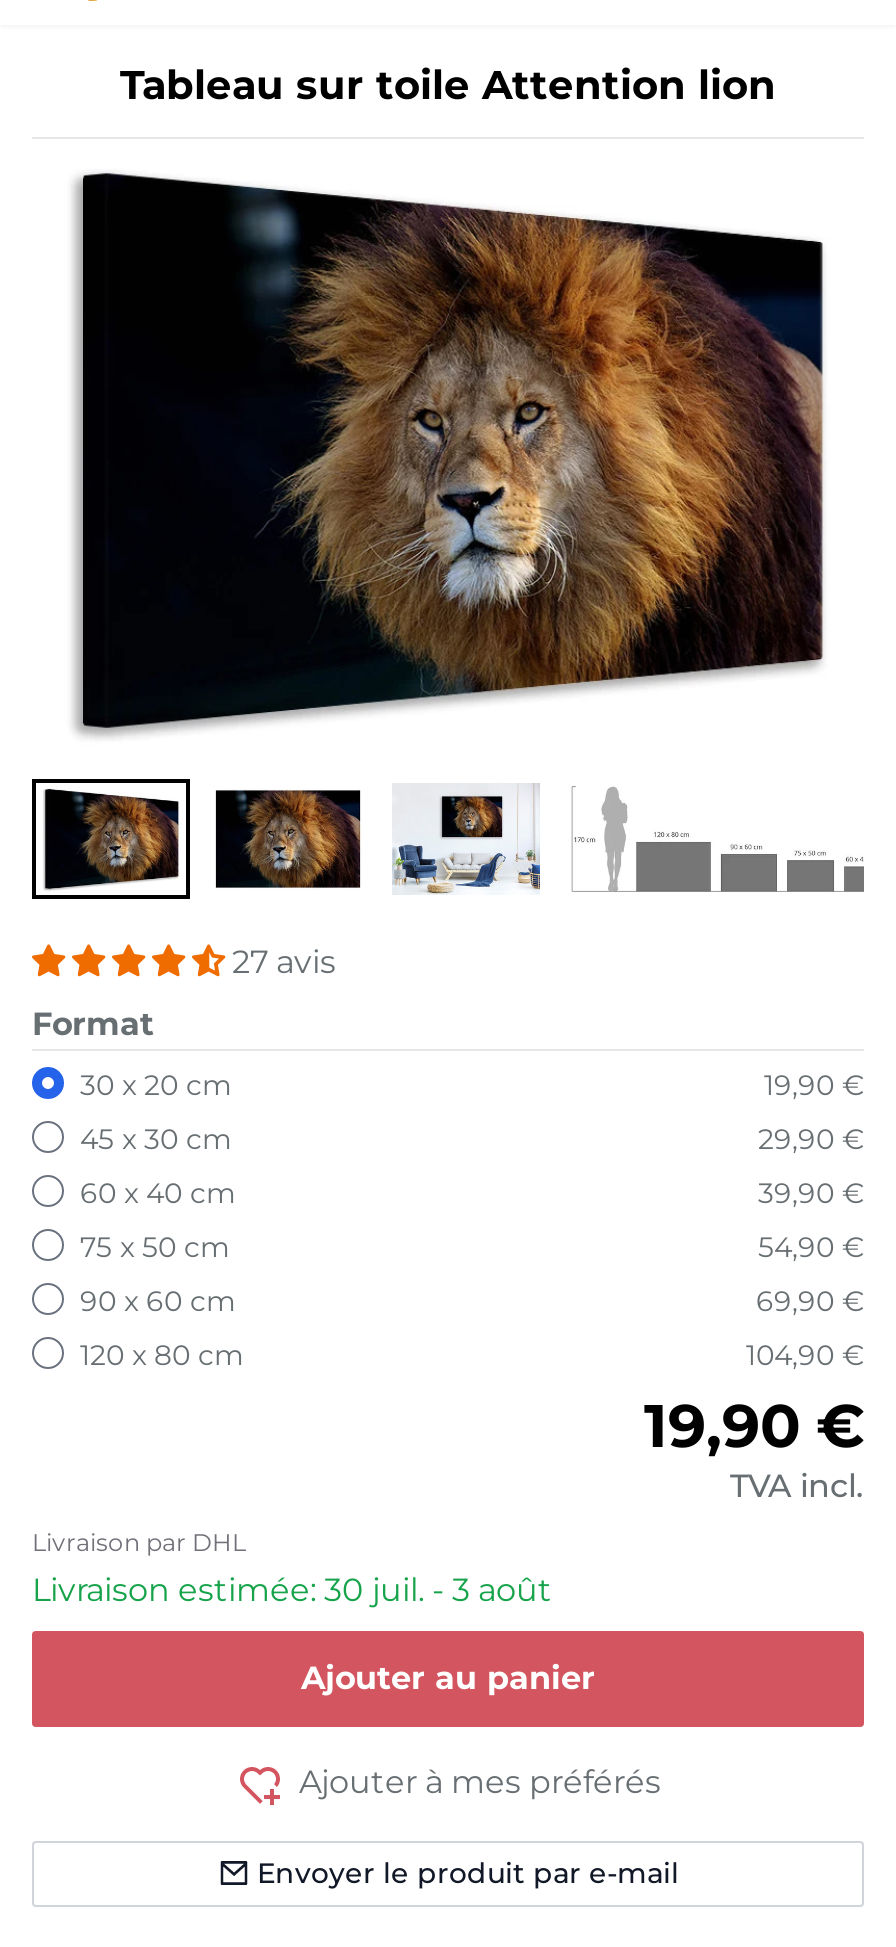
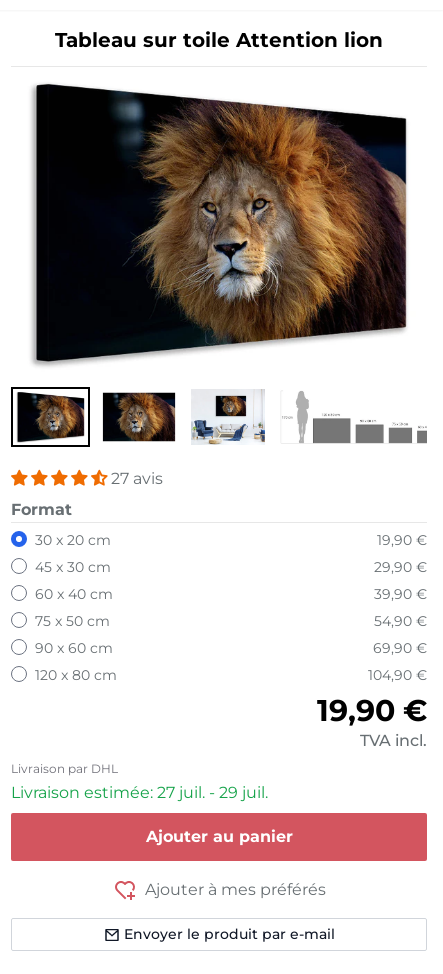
[32,1570,552,1608] Livraison estimée: 30 juil. - 3 août -> [11,783,268,802] Livraison estimée: 27 juil. - 29 juil.

